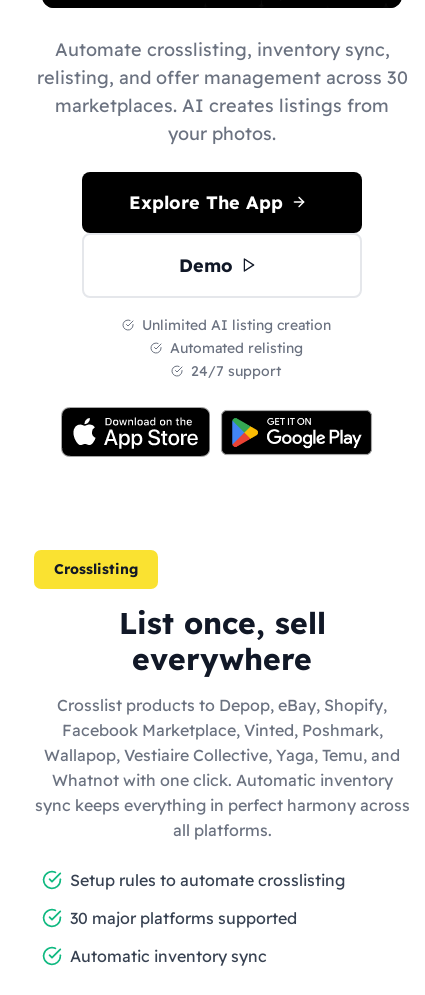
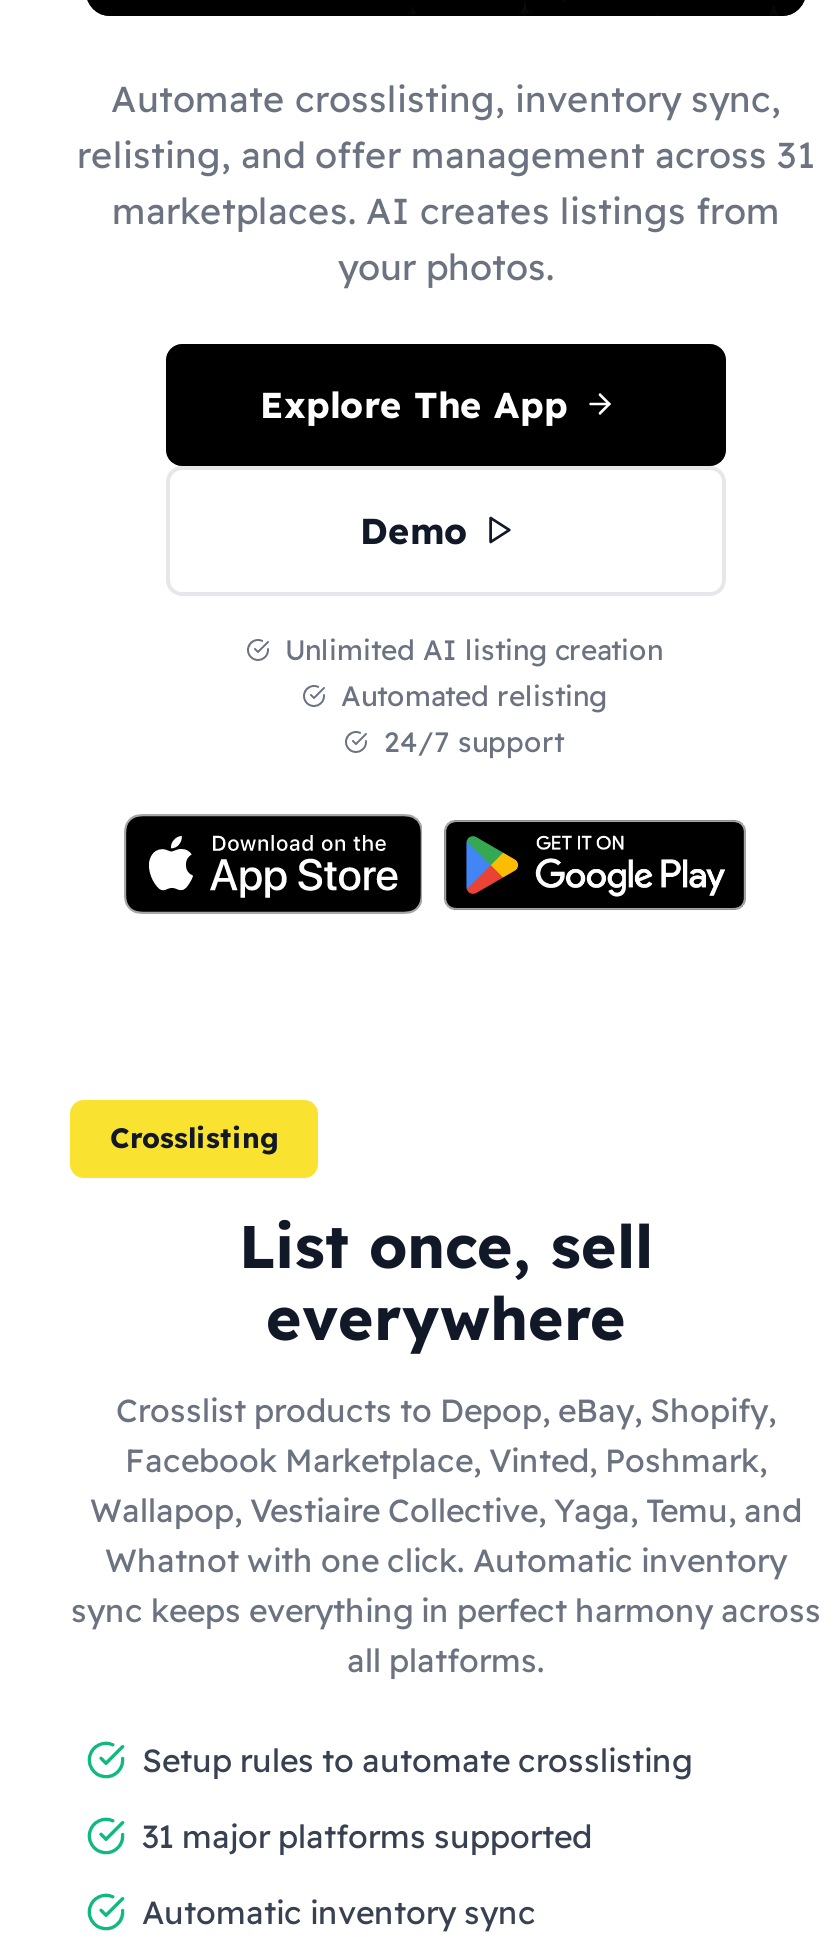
[36,65,407,88] relisting, and offer management across 30 -> [77,131,815,177] relisting, and offer management across 31
[70,907,297,927] 30 major platforms supported -> [142,1815,592,1855] 31 major platforms supported

